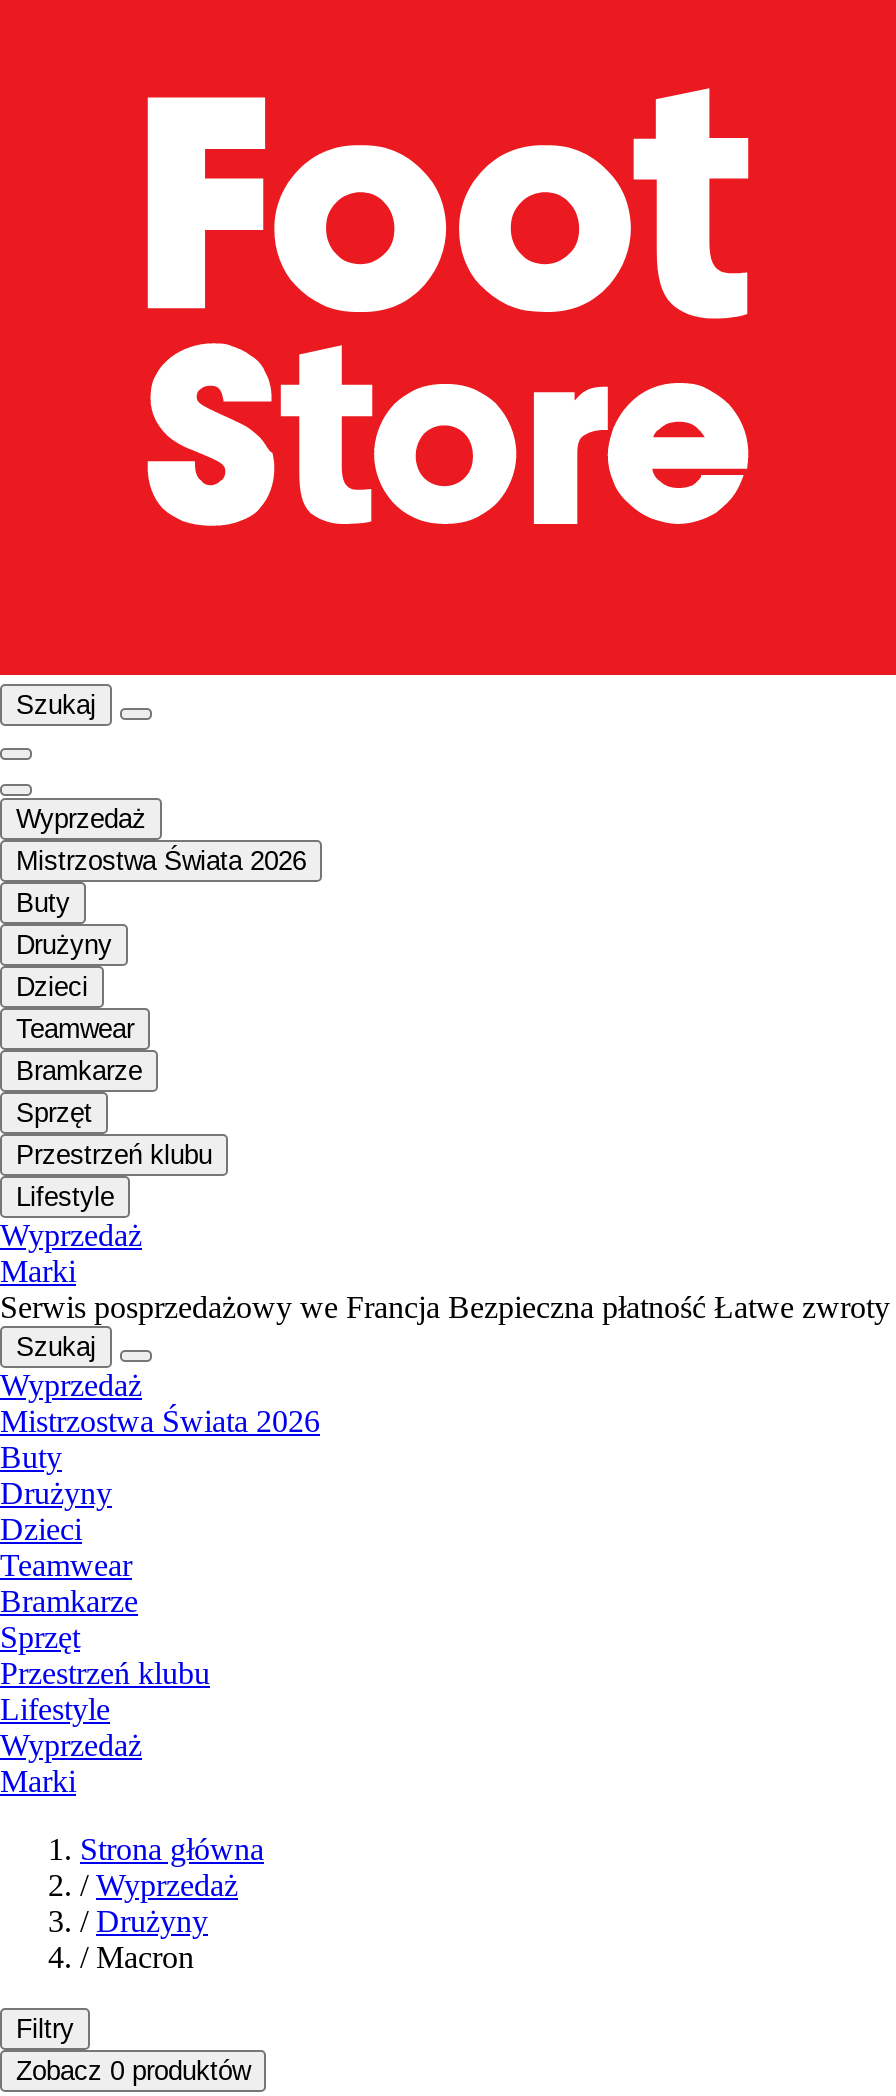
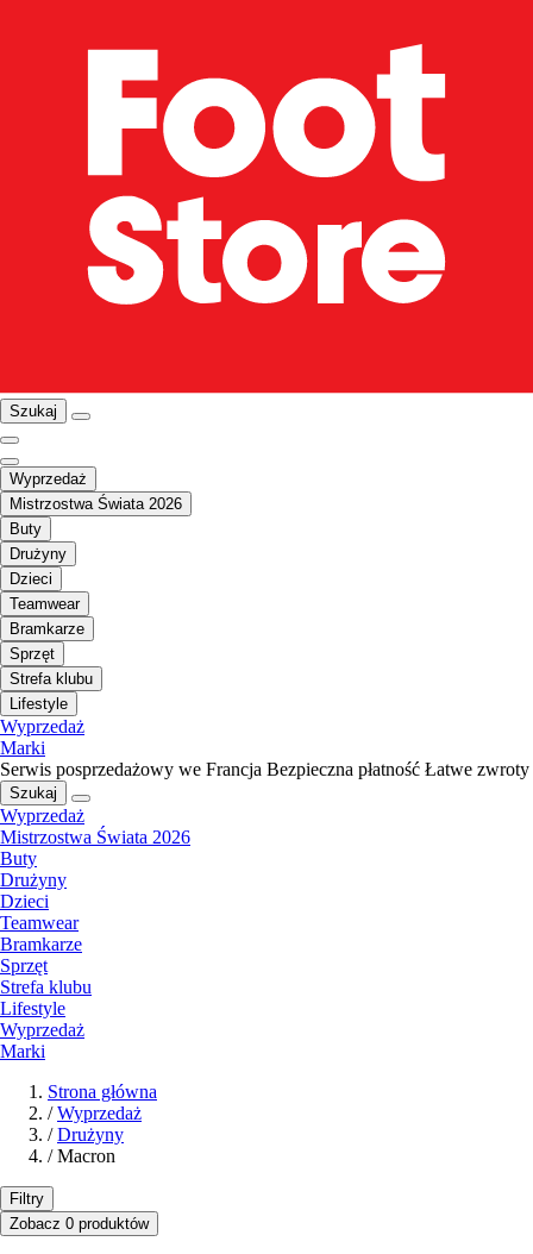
[16,1141,212,1171] Przestrzeń klubu -> [10,670,93,688] Strefa klubu
[0,1657,210,1691] Przestrzeń klubu -> [0,977,92,998] Strefa klubu

